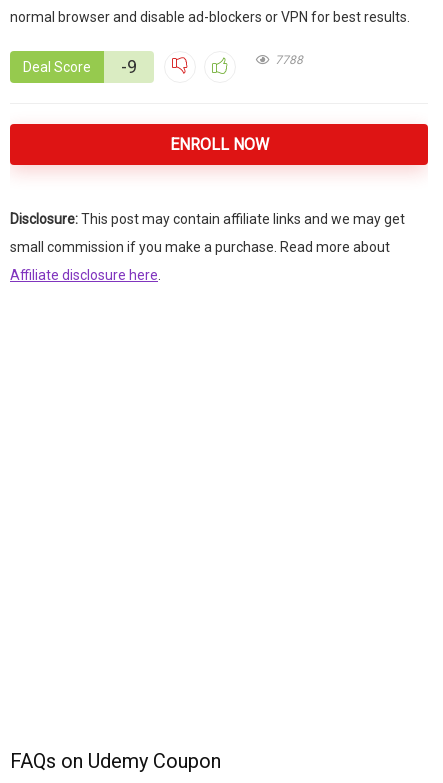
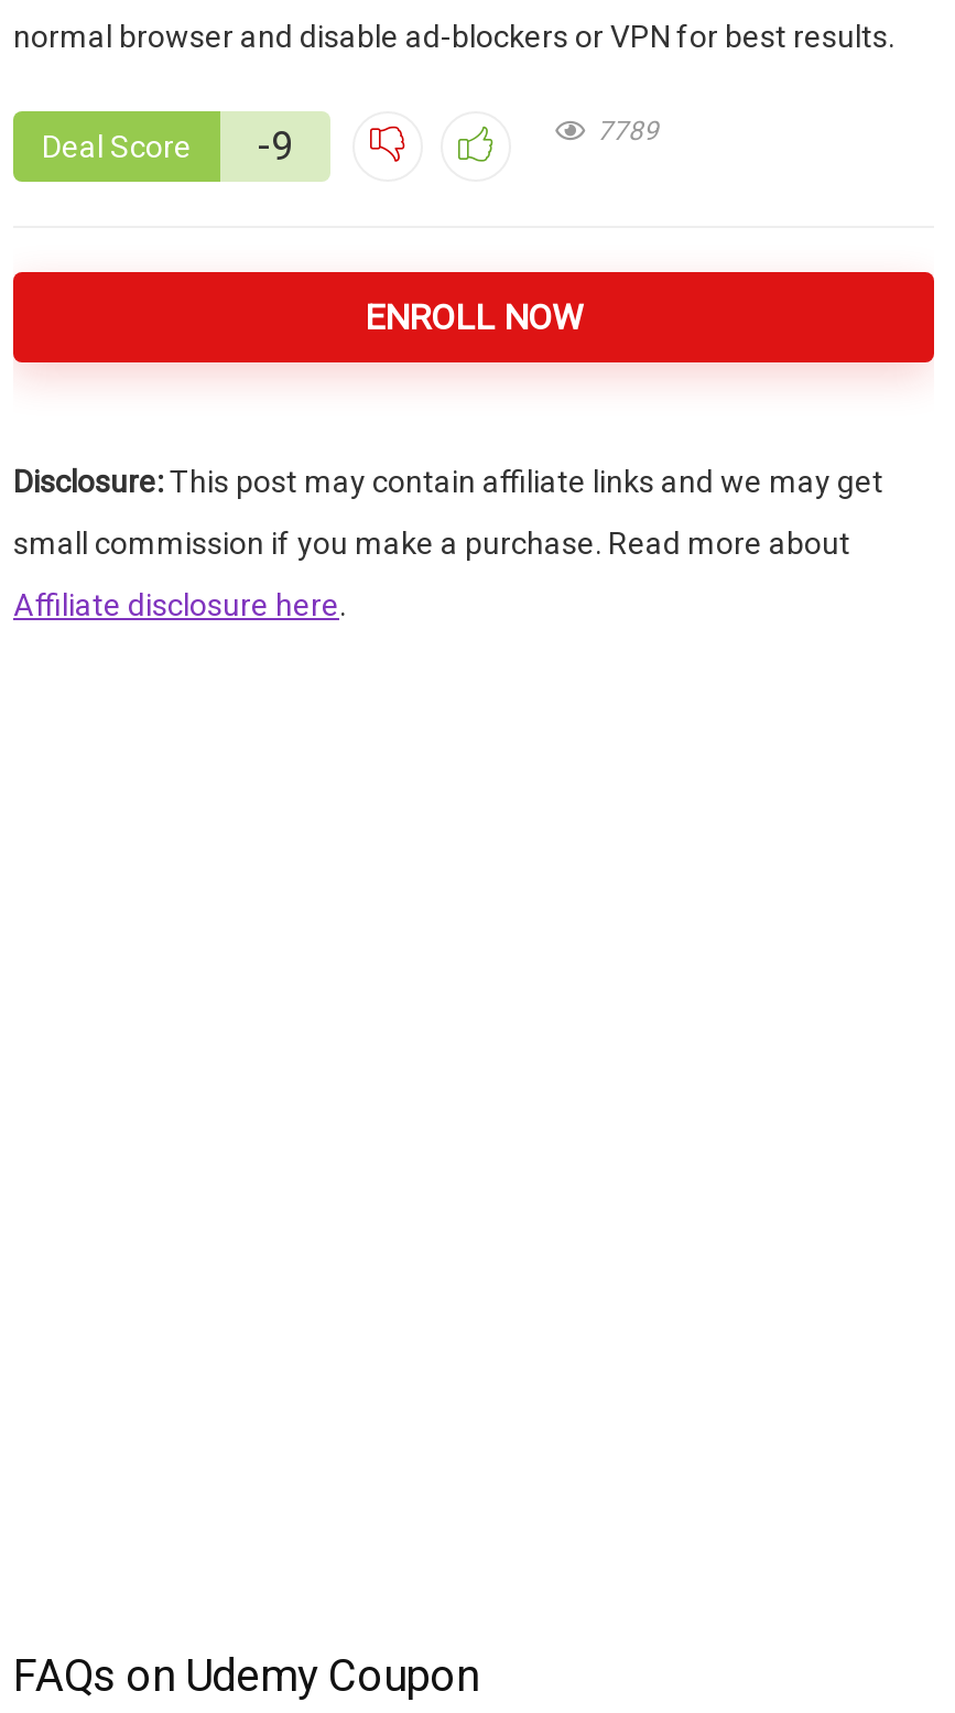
[275,52,303,66] 7788 -> [597,115,659,145] 7789

